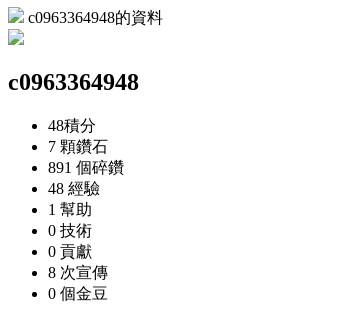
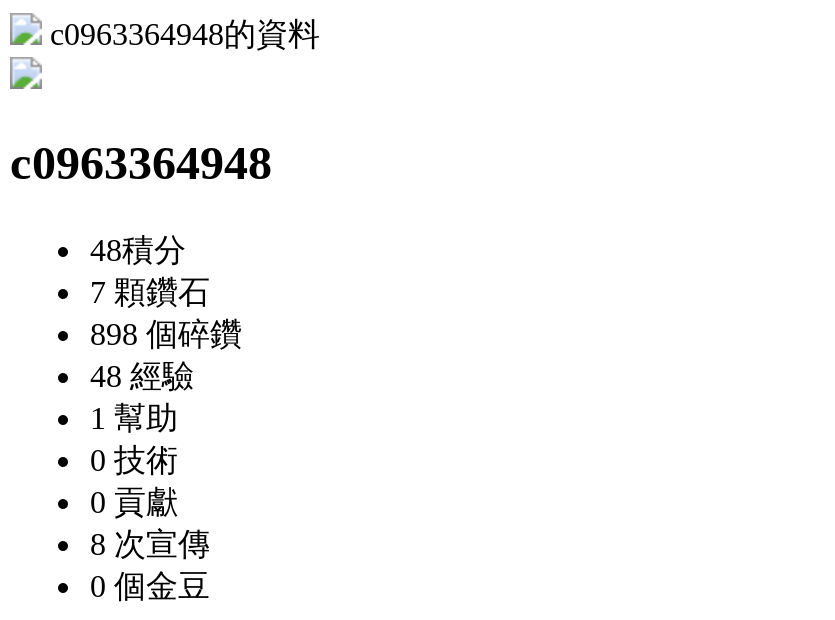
[48,159,124,176] 891 個碎鑽 -> [90,317,242,351] 898 個碎鑽

